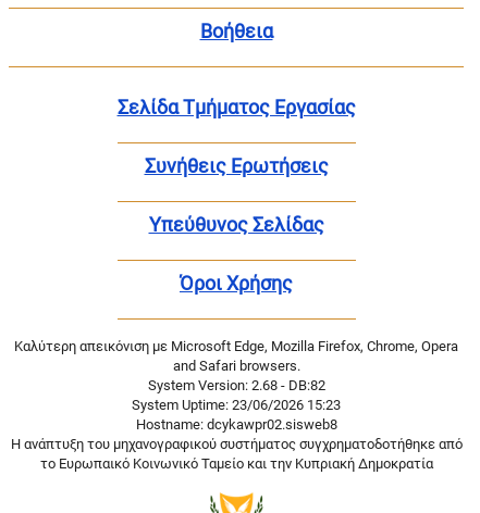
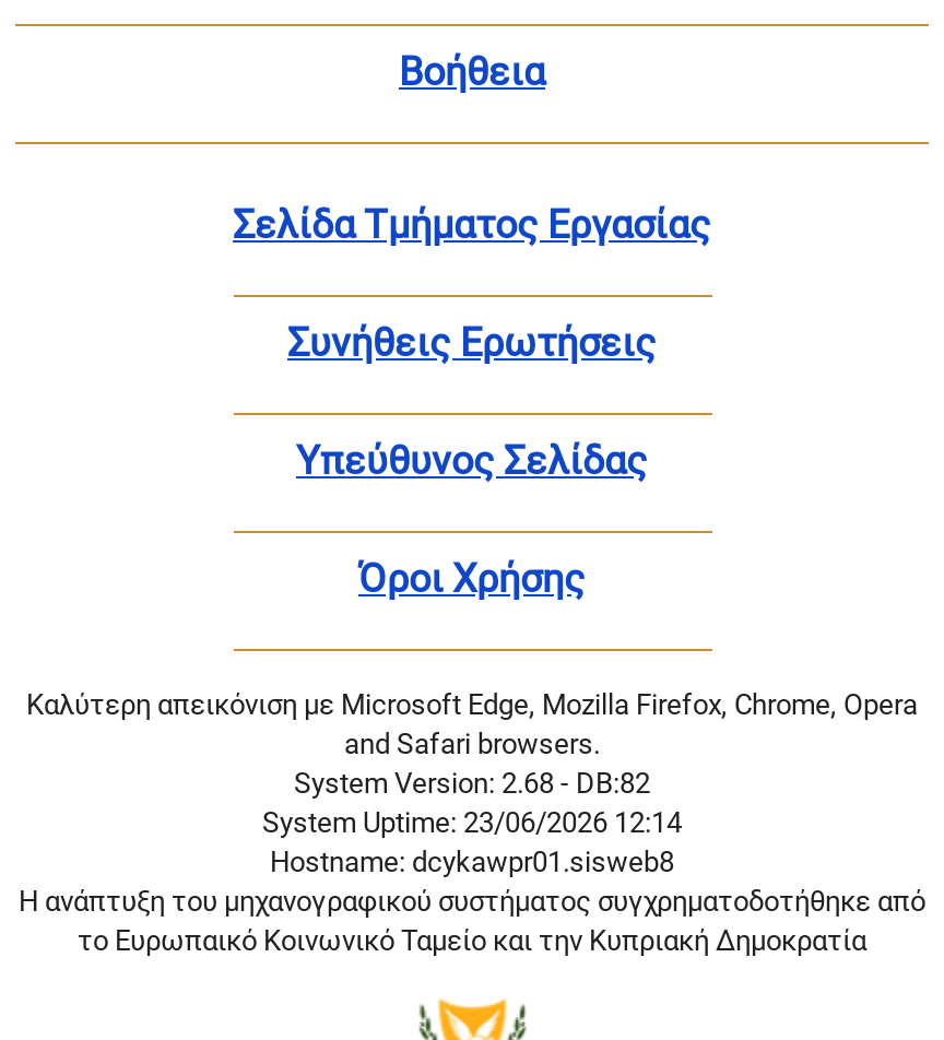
[132,397,341,413] System Uptime: 23/06/2026 15:23 -> [262,806,682,839] System Uptime: 23/06/2026 12:14
[136,416,337,433] Hostname: dcykawpr02.sisweb8 -> [270,846,674,878] Hostname: dcykawpr01.sisweb8

